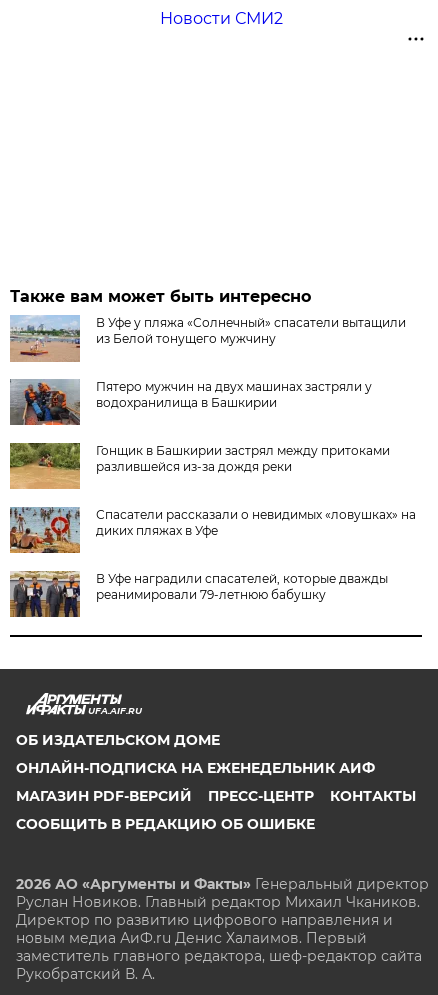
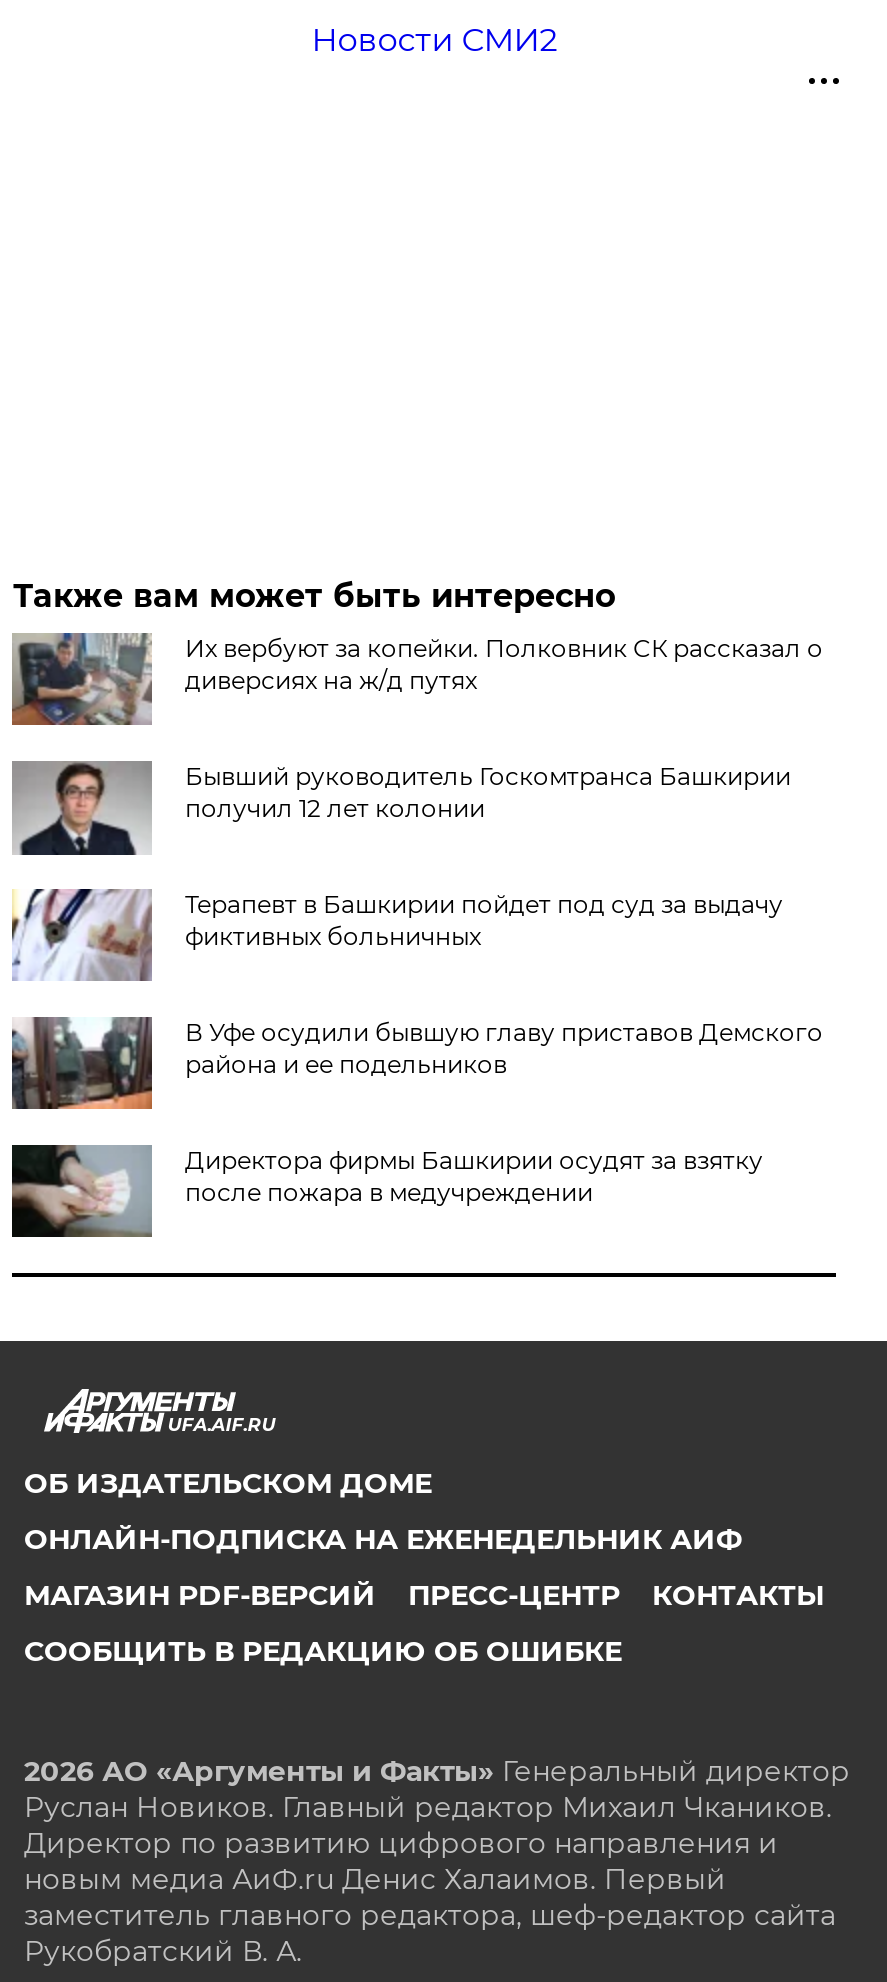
[10,315,406,363] [image] | В Уфе у пляжа «Солнечный» спасатели вытащили | из Белой тонущего мужчину -> [12,631,823,727] [image] | Их вербуют за копейки. Полковник СК рассказал о | диверсиях на ж/д путях
[10,379,372,426] [image] | Пятеро мужчин на двух машинах застряли у | водохранилища в Башкирии -> [14,761,791,857] [image] | Бывший руководитель Госкомтранса Башкирии | получил 12 лет колонии
[9,442,390,490] [image] | Гонщик в Башкирии застрял между притоками | разлившейся из-за дождя реки -> [10,887,783,983] [image] | Терапевт в Башкирии пойдет под суд за выдачу | фиктивных больничных
[9,506,416,554] [image] | Спасатели рассказали о невидимых «ловушках» на | диких пляжах в Уфе -> [10,1015,823,1111] [image] | В Уфе осудили бывшую главу приставов Демского | района и ее подельников
[9,570,388,618] [image] | В Уфе наградили спасателей, которые дважды | реанимировали 79-летнюю бабушку -> [10,1143,763,1239] [image] | Директора фирмы Башкирии осудят за взятку | после пожара в медучреждении

